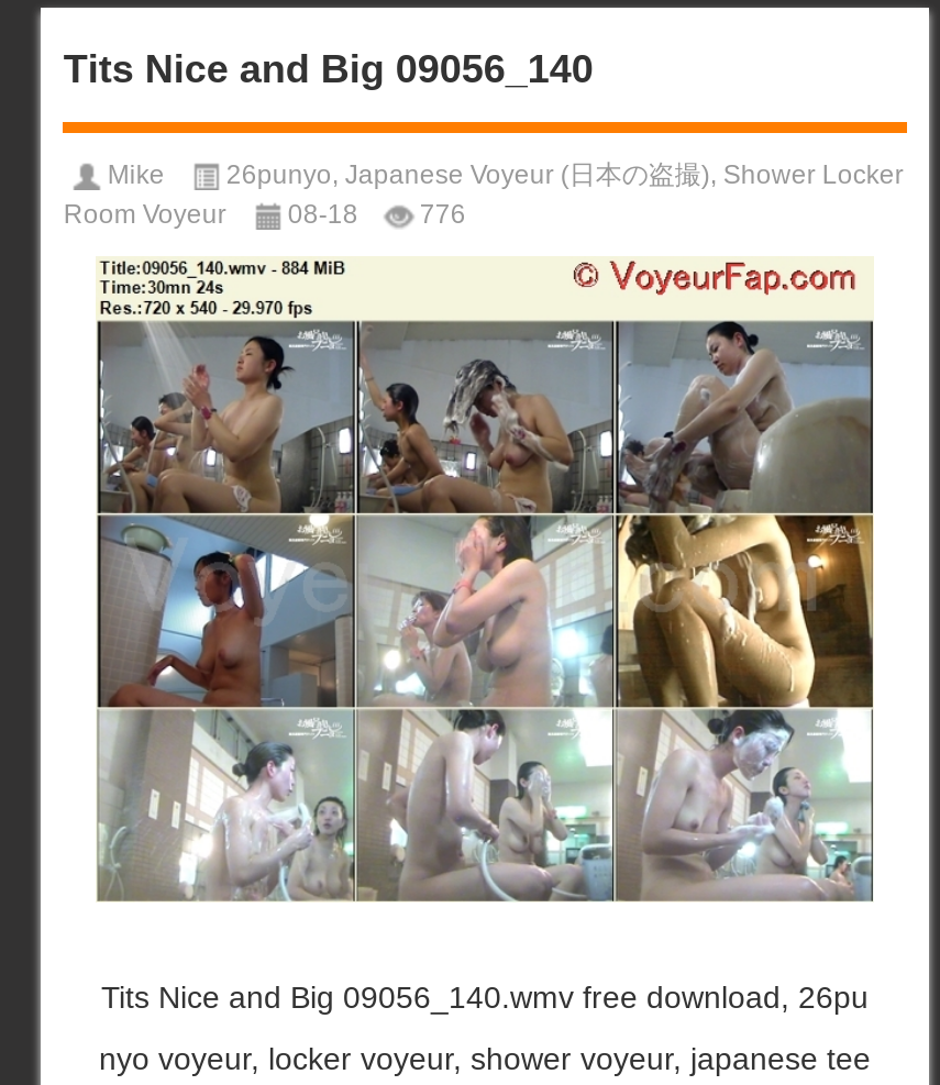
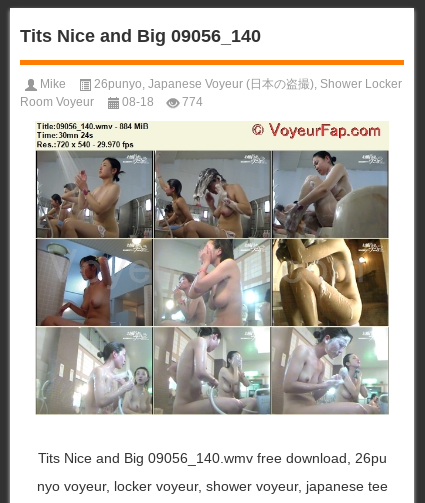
[64,198,466,229] Room Voyeur 08-18 776 -> [20,94,203,108] Room Voyeur 08-18 774

